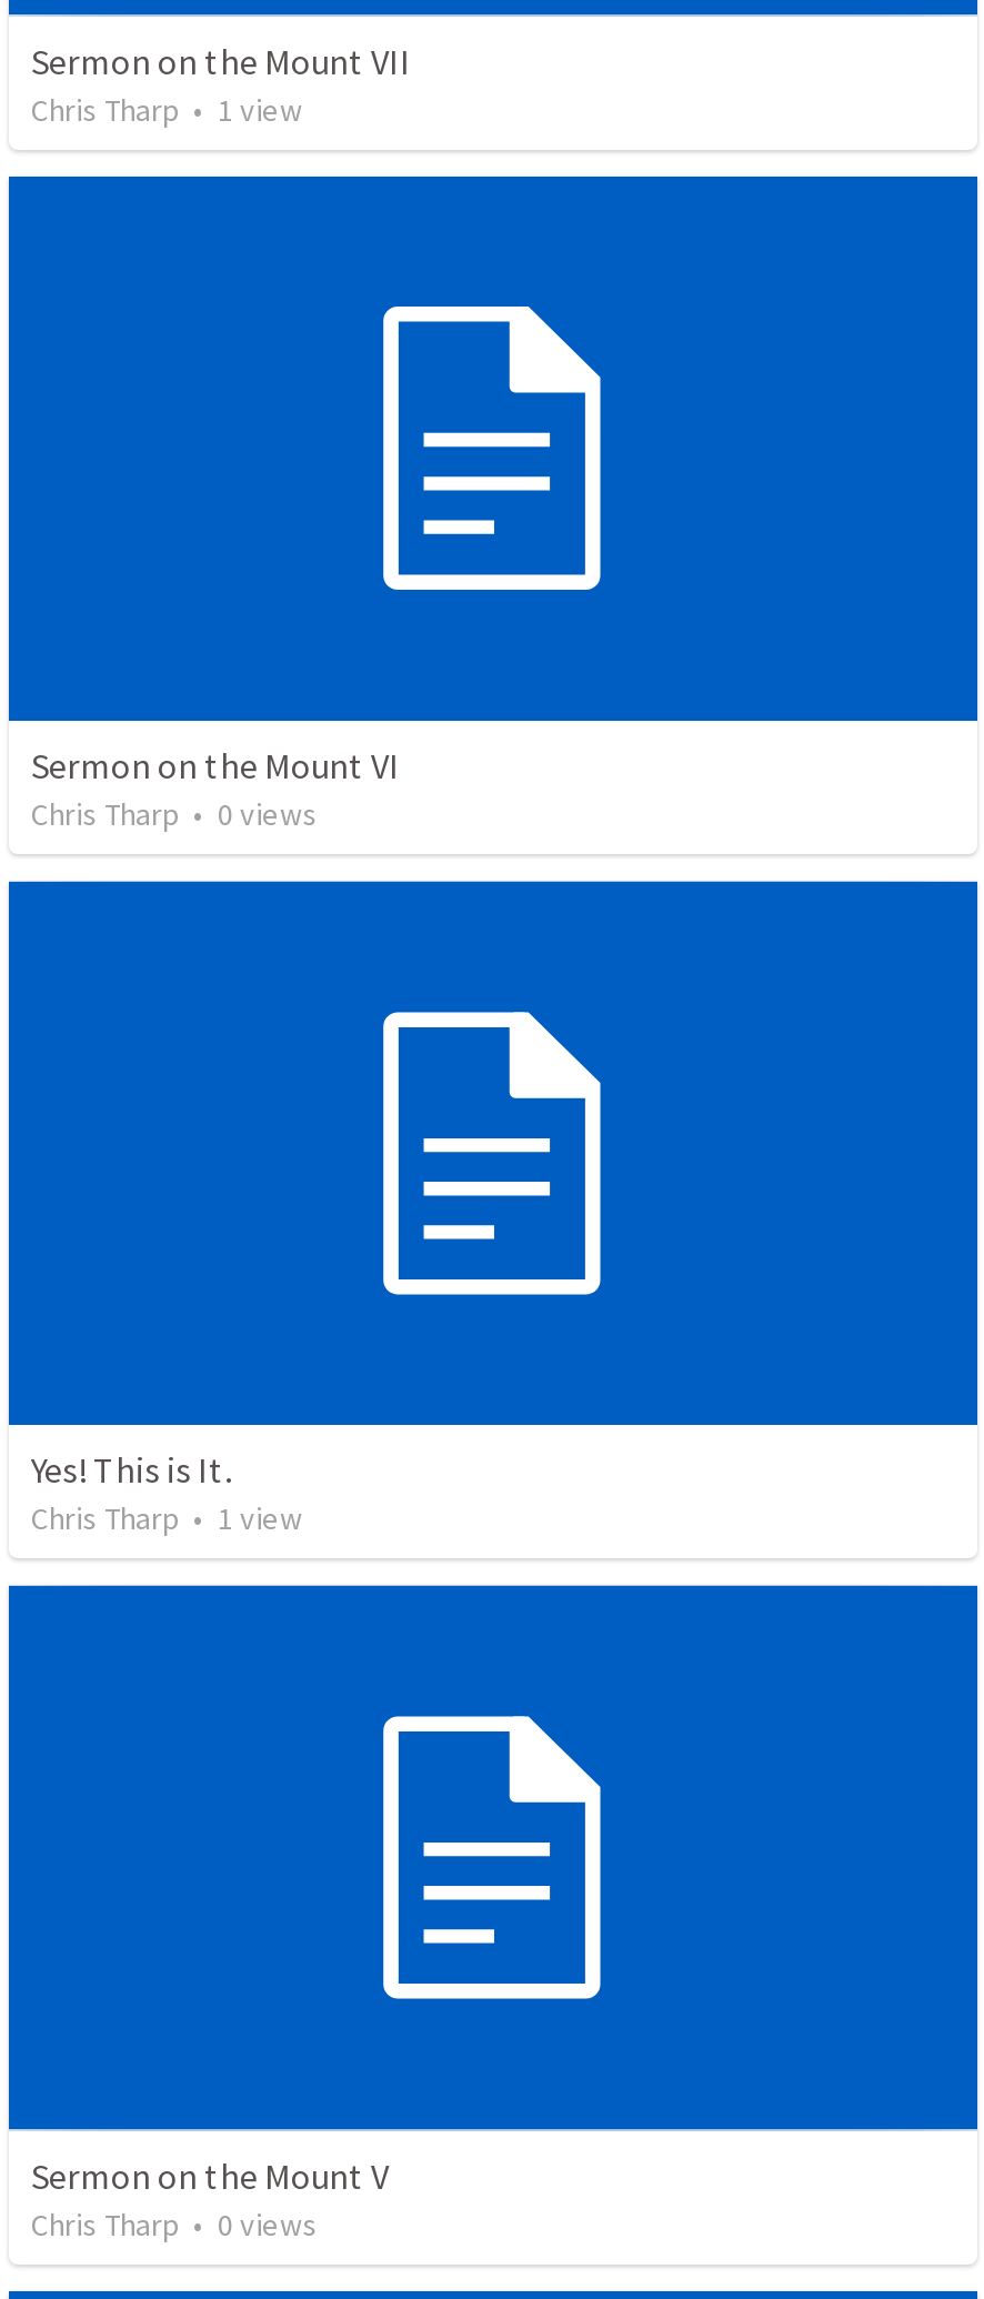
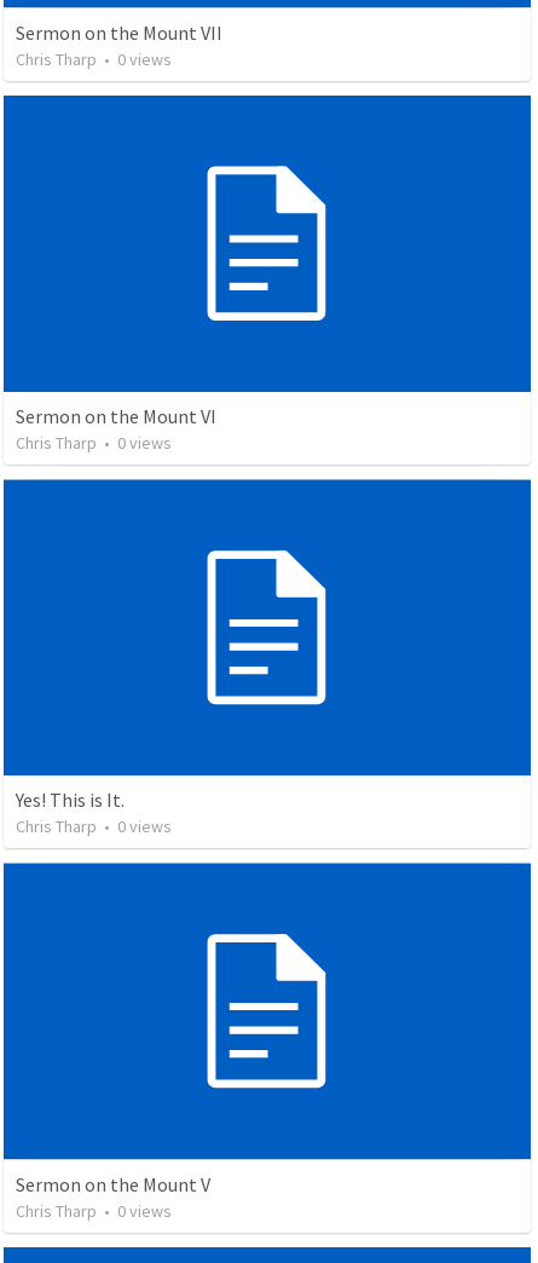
[31,90,302,129] Chris Tharp • 1 view -> [16,48,172,70] Chris Tharp • 0 views
[31,1499,302,1539] Chris Tharp • 1 view -> [16,816,172,837] Chris Tharp • 0 views

